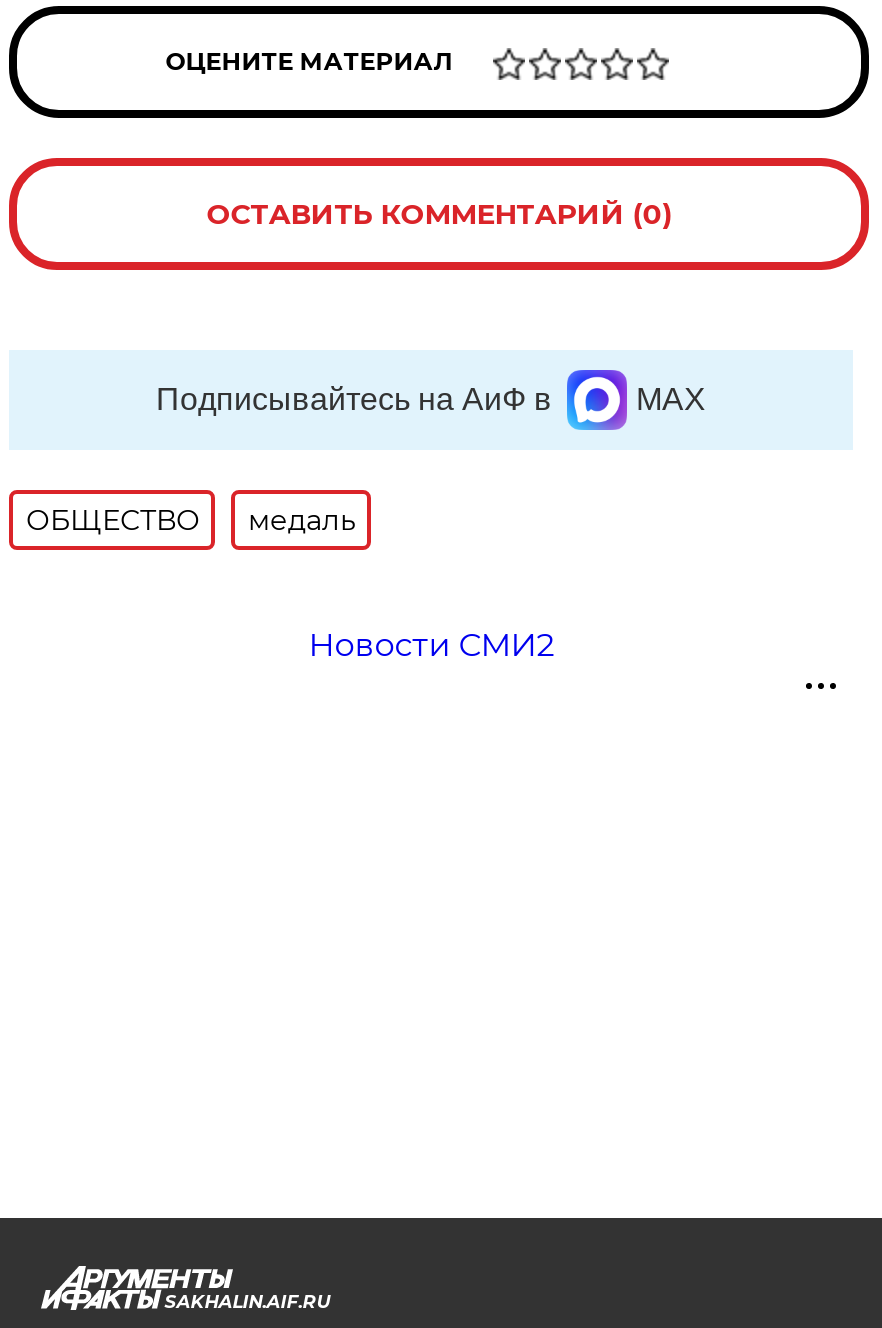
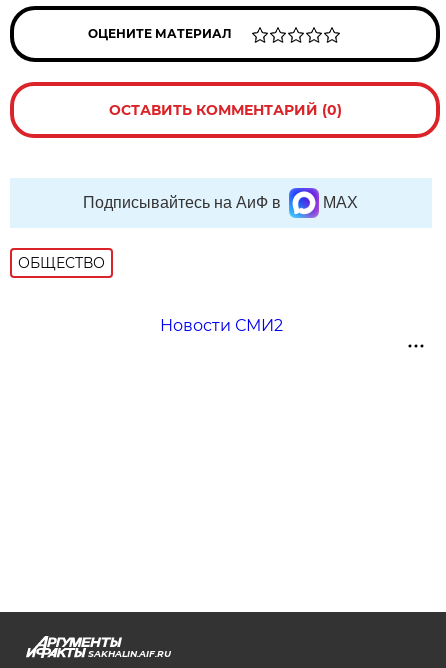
[248,502,356,538] медаль -> none

